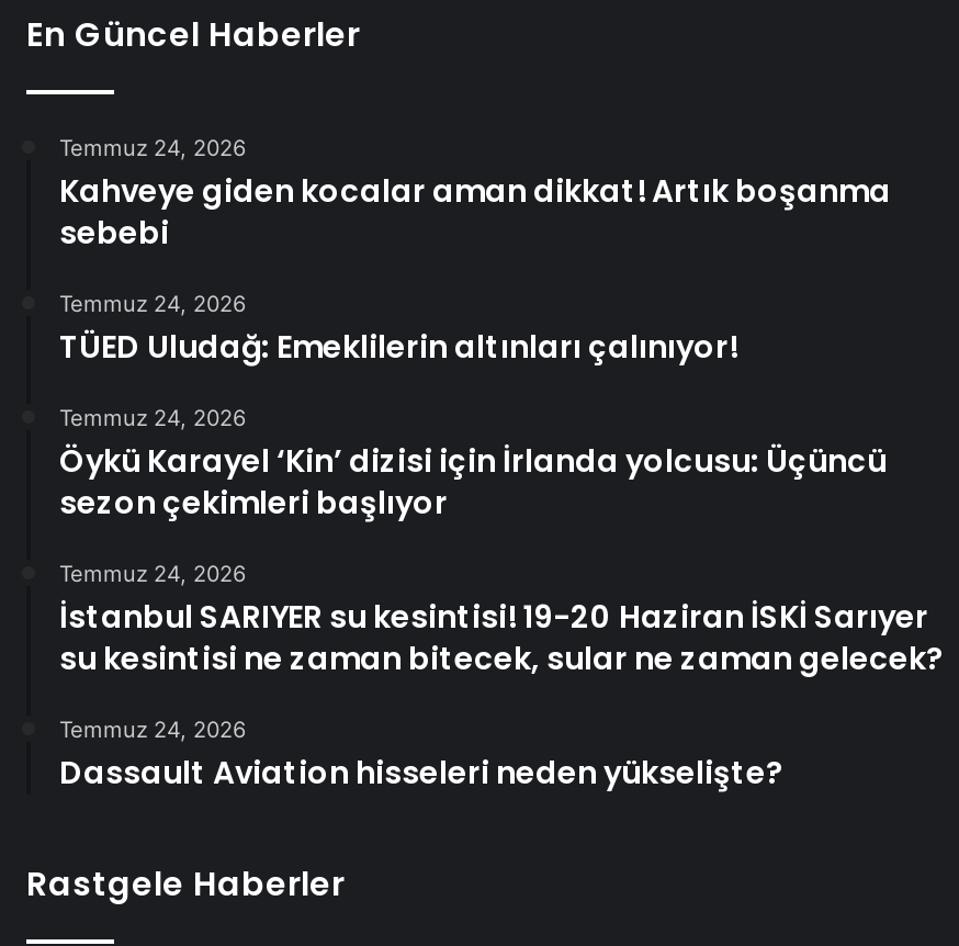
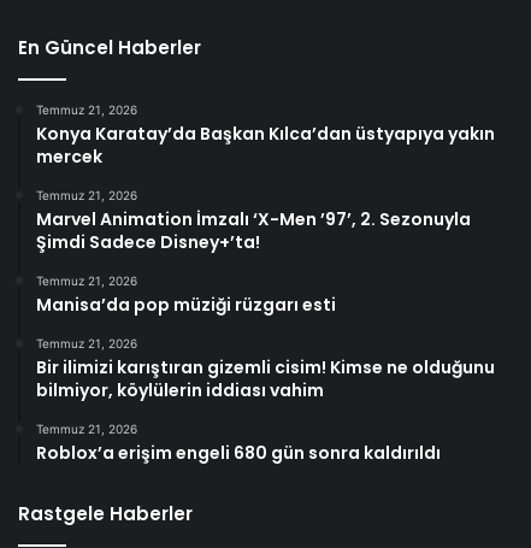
[59,134,891,255] Temmuz 24, 2026 | Kahveye giden kocalar aman dikkat! Artık boşanma | sebebi -> [36,102,495,169] Temmuz 21, 2026 | Konya Karatay’da Başkan Kılca’dan üstyapıya yakın | mercek
[59,290,737,369] Temmuz 24, 2026 | TÜED Uludağ: Emeklilerin altınları çalınıyor! -> [36,188,471,254] Temmuz 21, 2026 | Marvel Animation İmzalı ‘X-Men ’97’, 2. Sezonuyla | Şimdi Sadece Disney+’ta!
[59,404,887,525] Temmuz 24, 2026 | Öykü Karayel ‘Kin’ dizisi için İrlanda yolcusu: Üçüncü | sezon çekimleri başlıyor -> [36,274,336,317] Temmuz 21, 2026 | Manisa’da pop müziği rüzgarı esti
[59,560,944,681] Temmuz 24, 2026 | İstanbul SARIYER su kesintisi! 19-20 Haziran İSKİ Sarıyer | su kesintisi ne zaman bitecek, sular ne zaman gelecek? -> [36,336,495,402] Temmuz 21, 2026 | Bir ilimizi karıştıran gizemli cisim! Kimse ne olduğunu | bilmiyor, köylülerin iddiası vahim
[59,716,783,795] Temmuz 24, 2026 | Dassault Aviation hisseleri neden yükselişte? -> [36,422,441,465] Temmuz 21, 2026 | Roblox’a erişim engeli 680 gün sonra kaldırıldı

